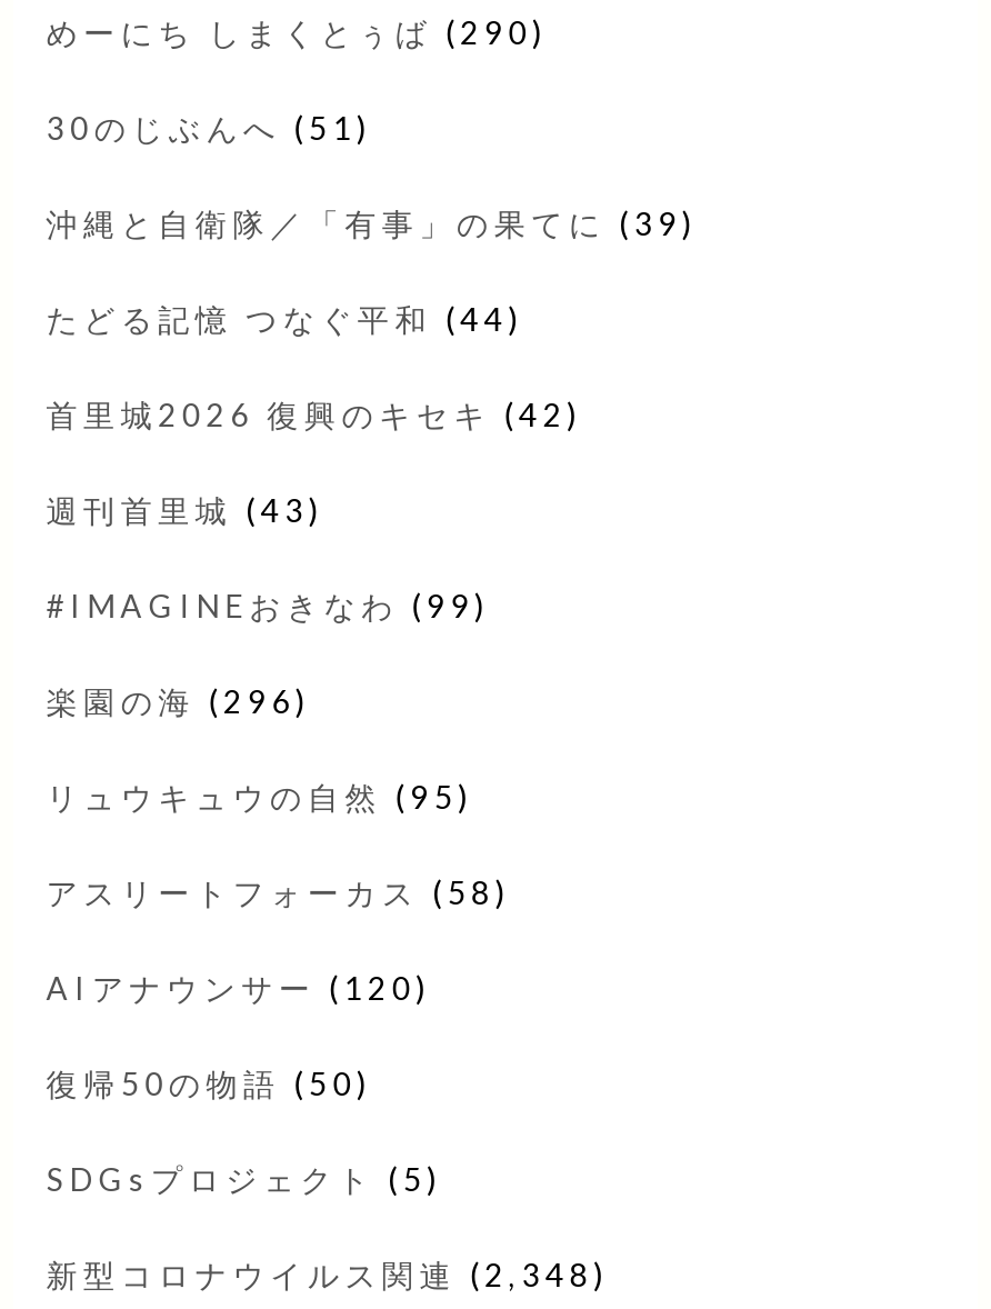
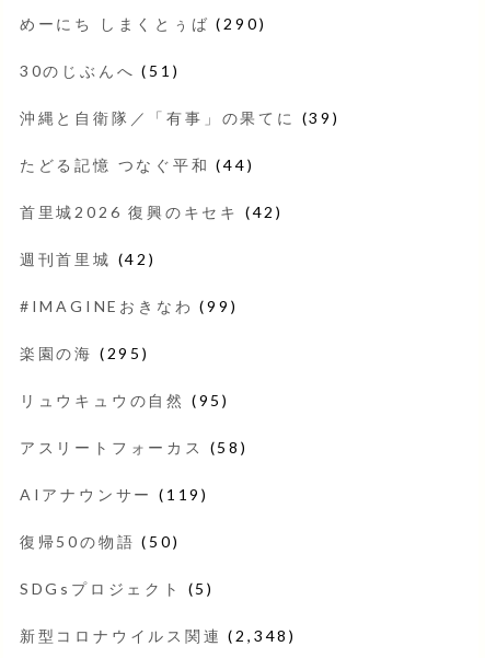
[46,491,324,529] 週刊首里城(43) -> [19,250,156,268] 週刊首里城(42)
[46,682,310,720] 楽園の海(296) -> [19,344,150,362] 楽園の海(295)
[46,969,431,1007] AIアナウンサー(120) -> [19,485,209,504] AIアナウンサー(119)

